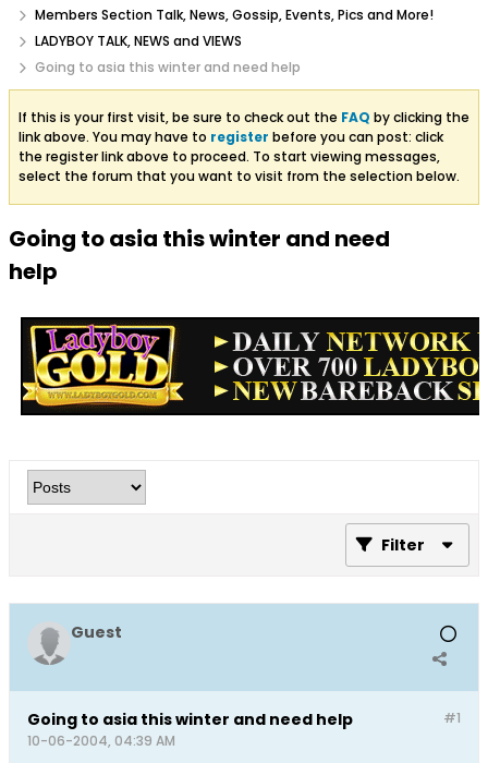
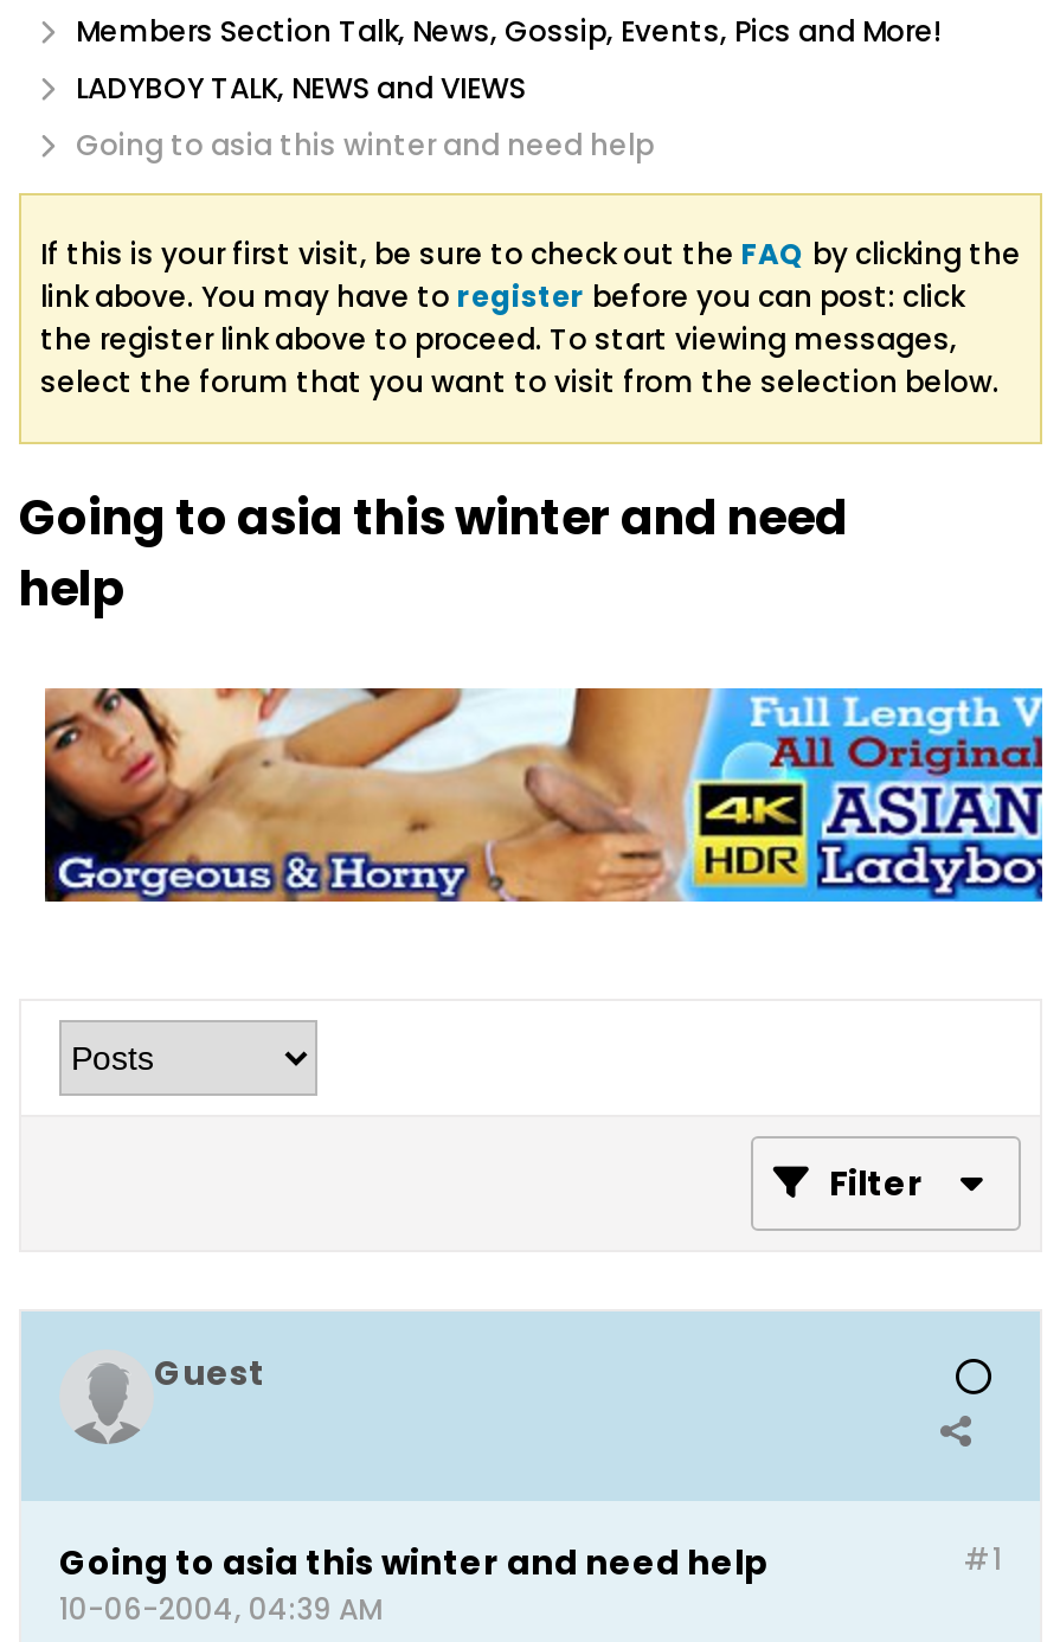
[20,316,480,416] [image] -> [43,686,1045,904] [image]

